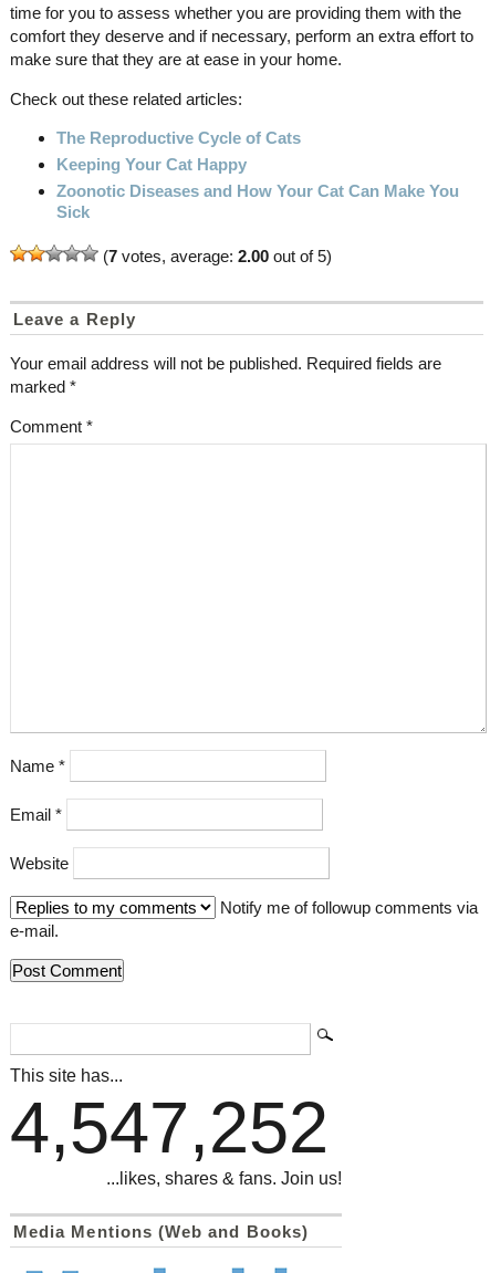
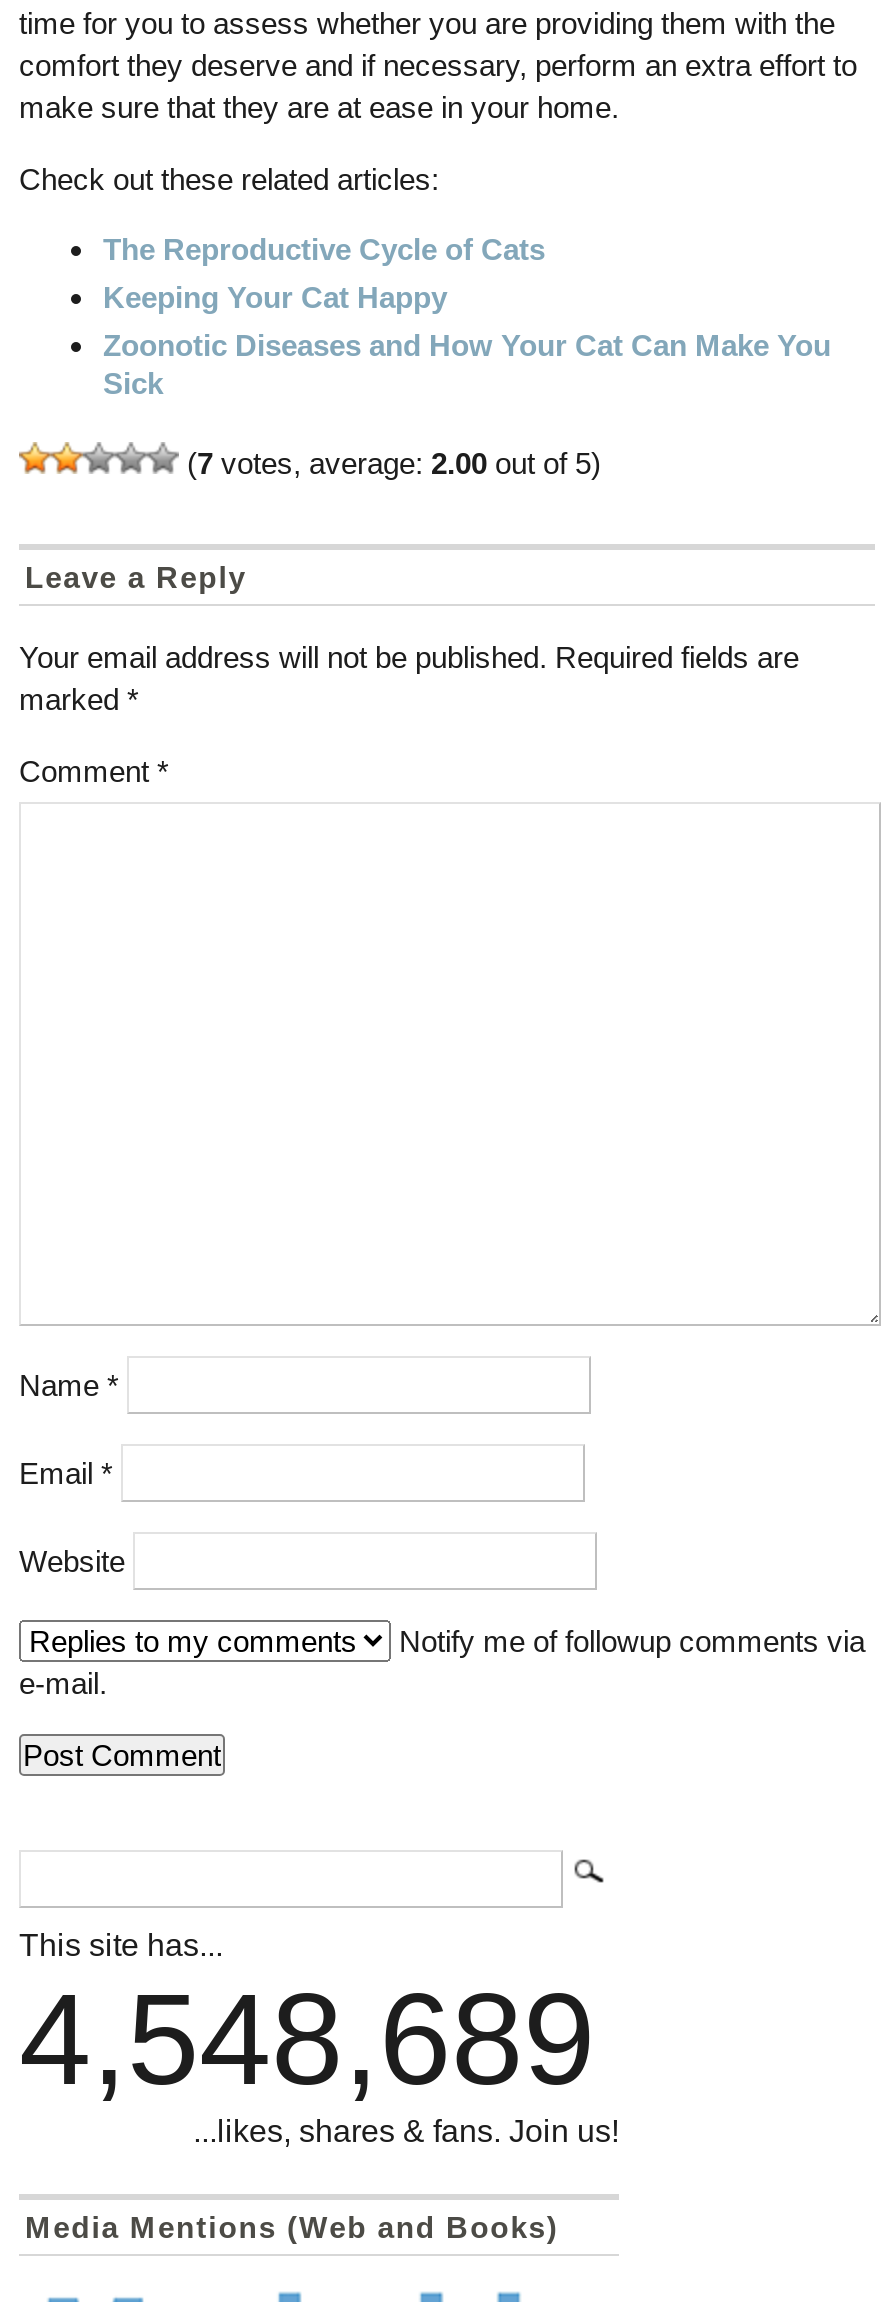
[10,1087,348,1168] 4,547,252 -> [19,1966,631,2112] 4,548,689

